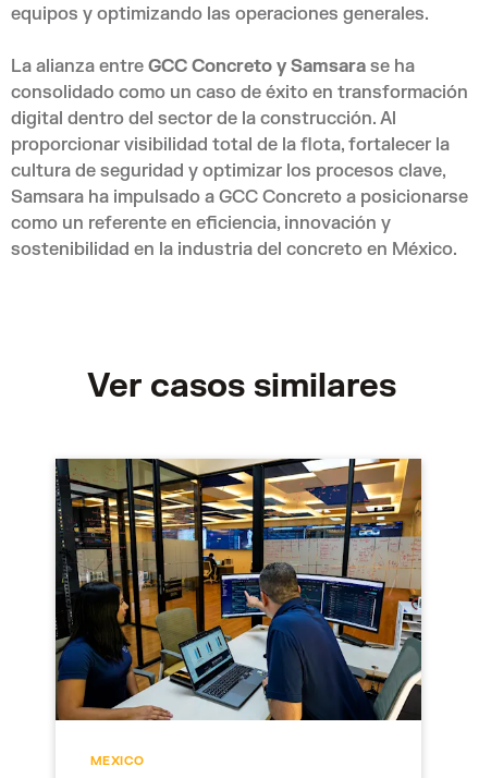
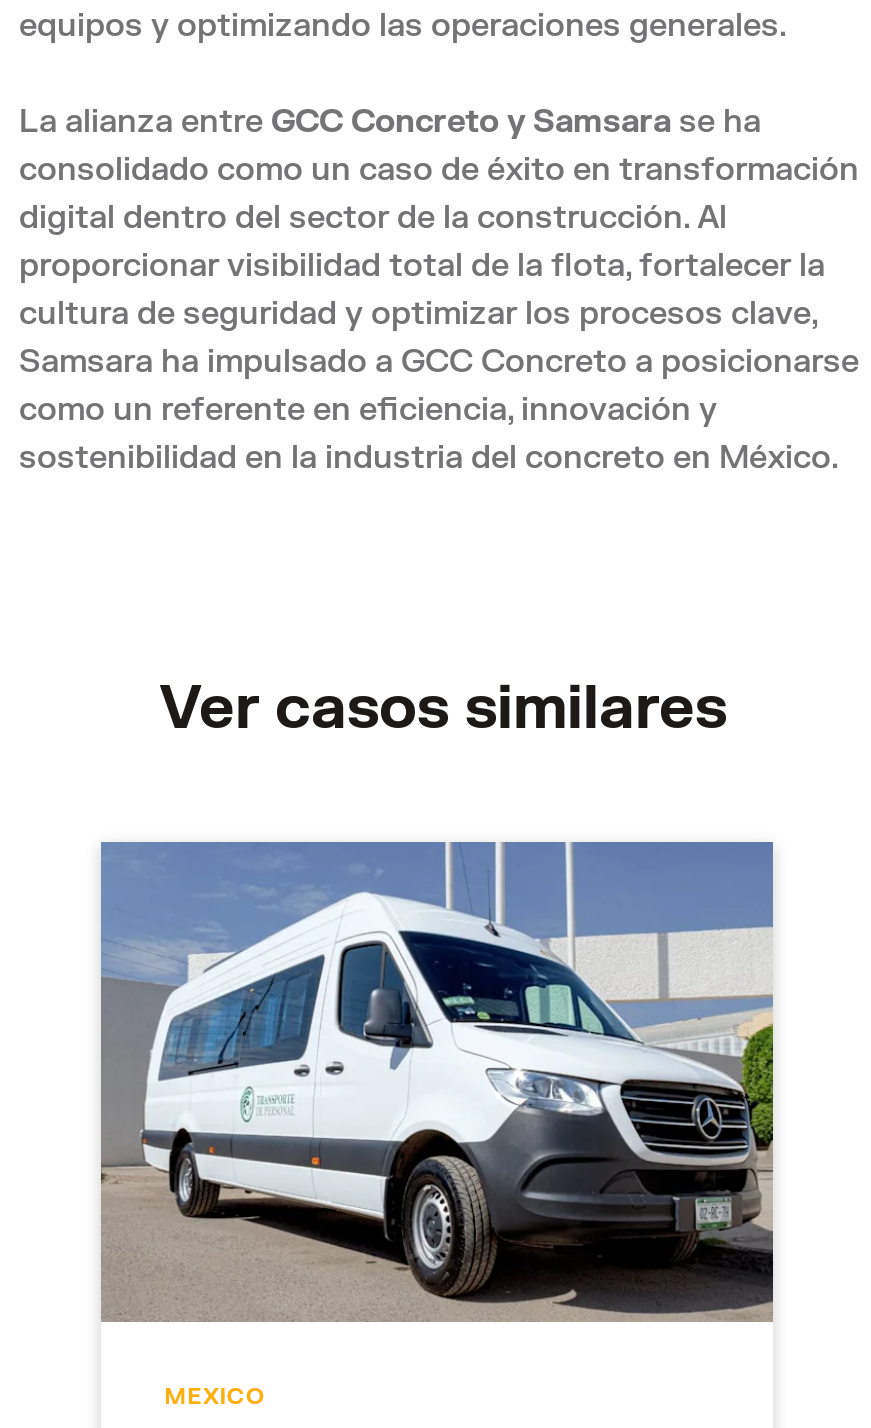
[54,458,422,720] [image] -> [101,840,775,1322] [image]

